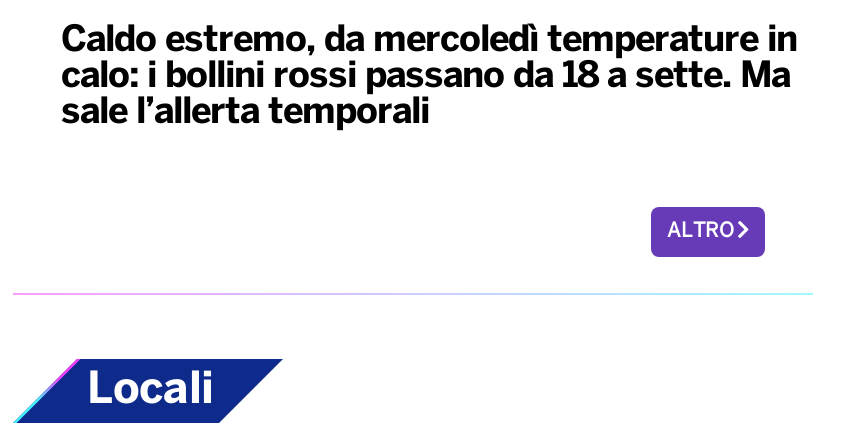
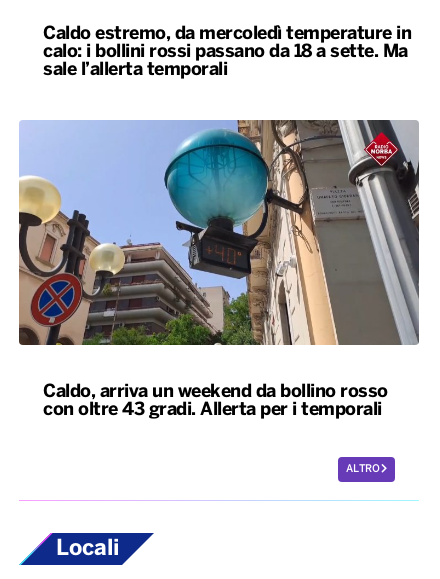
none -> [18,119,420,419] [image] | Caldo, arriva un weekend da bollino rosso | con oltre 43 gradi. Allerta per i temporali

